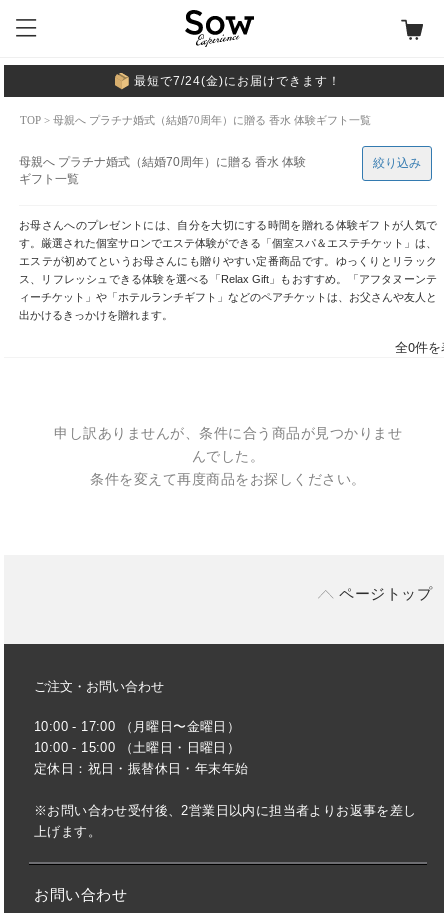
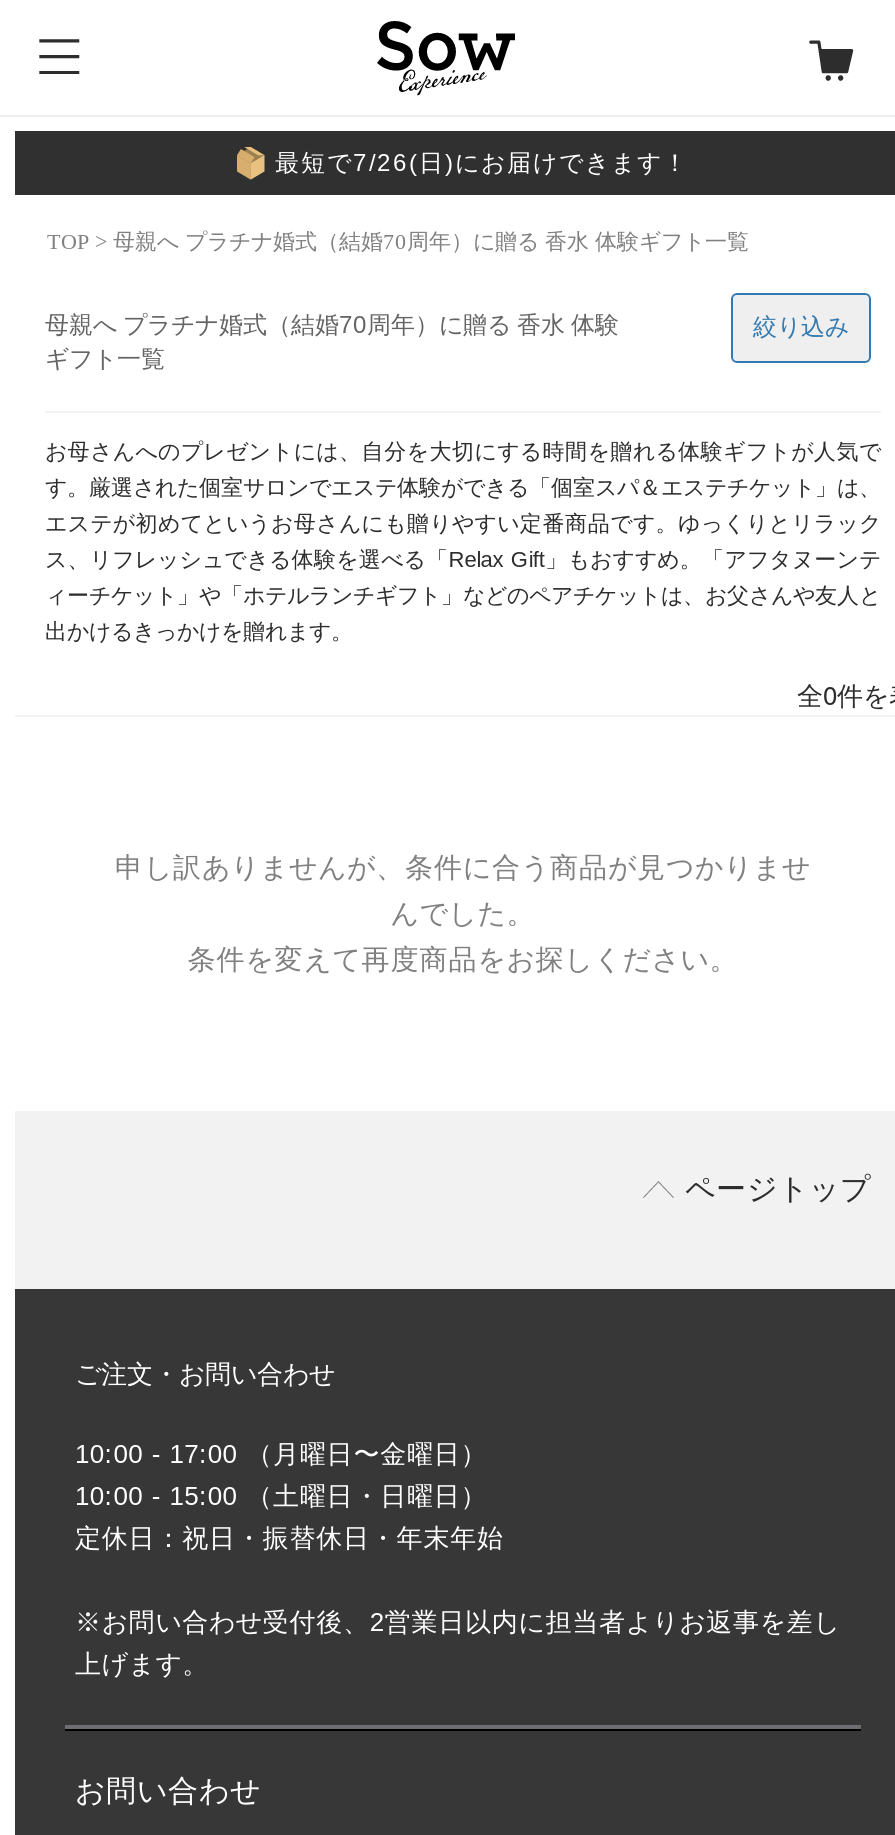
[134,74,341,88] 最短で7/24(金)にお届けできます！ -> [275,149,689,177] 最短で7/26(日)にお届けできます！

